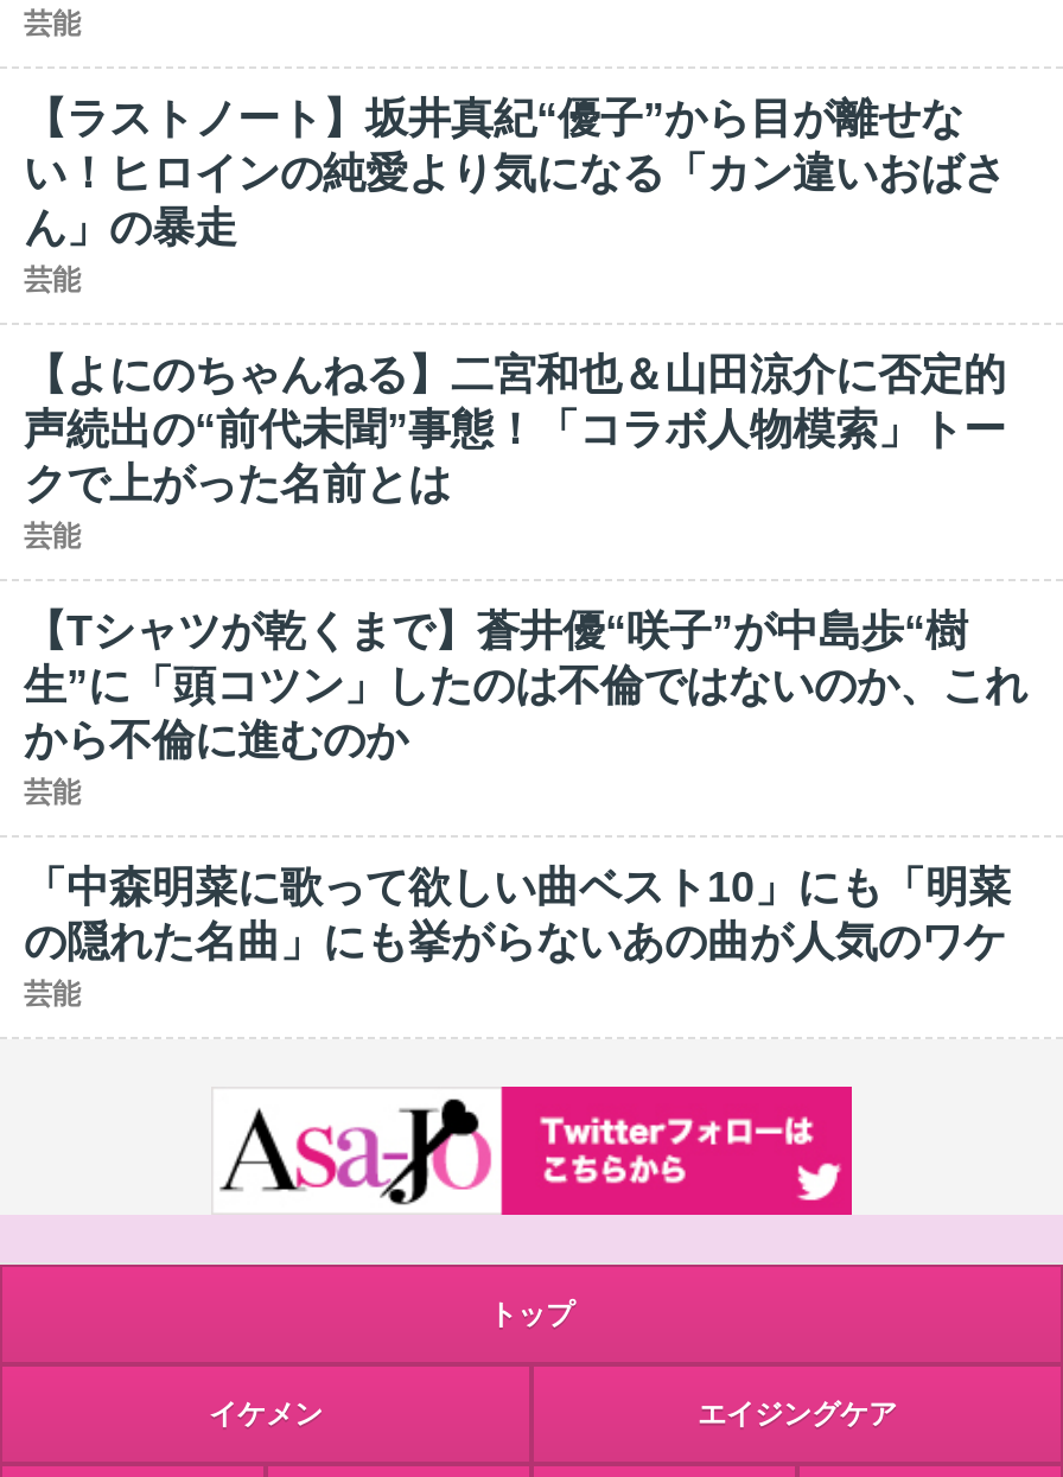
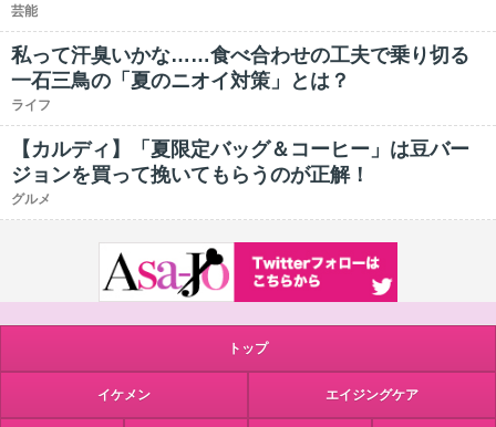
[24,95,1027,1011] 【ラストノート】坂井真紀“優子”から目が離せな | い！ヒロインの純愛より気になる「カン違いおばさ | ん」の暴走 | 芸能 | 【よにのちゃんねる】二宮和也＆山田涼介に否定的 | 声続出の“前代未聞”事態！「コラボ人物模索」トー | クで上がった名前とは | 芸能 | 【Tシャツが乾くまで】蒼井優“咲子”が中島歩“樹 | 生”に「頭コツン」したのは不倫ではないのか、これ | から不倫に進むのか | 芸能 | 「中森明菜に歌って欲しい曲ベスト10」にも「明菜 | の隠れた名曲」にも挙がらないあの曲が人気のワケ | 芸能 -> [11,44,469,207] 私って汗臭いかな……食べ合わせの工夫で乗り切る | 一石三鳥の「夏のニオイ対策」とは？ | ライフ | 【カルディ】「夏限定バッグ＆コーヒー」は豆バー | ジョンを買って挽いてもらうのが正解！ | グルメ

